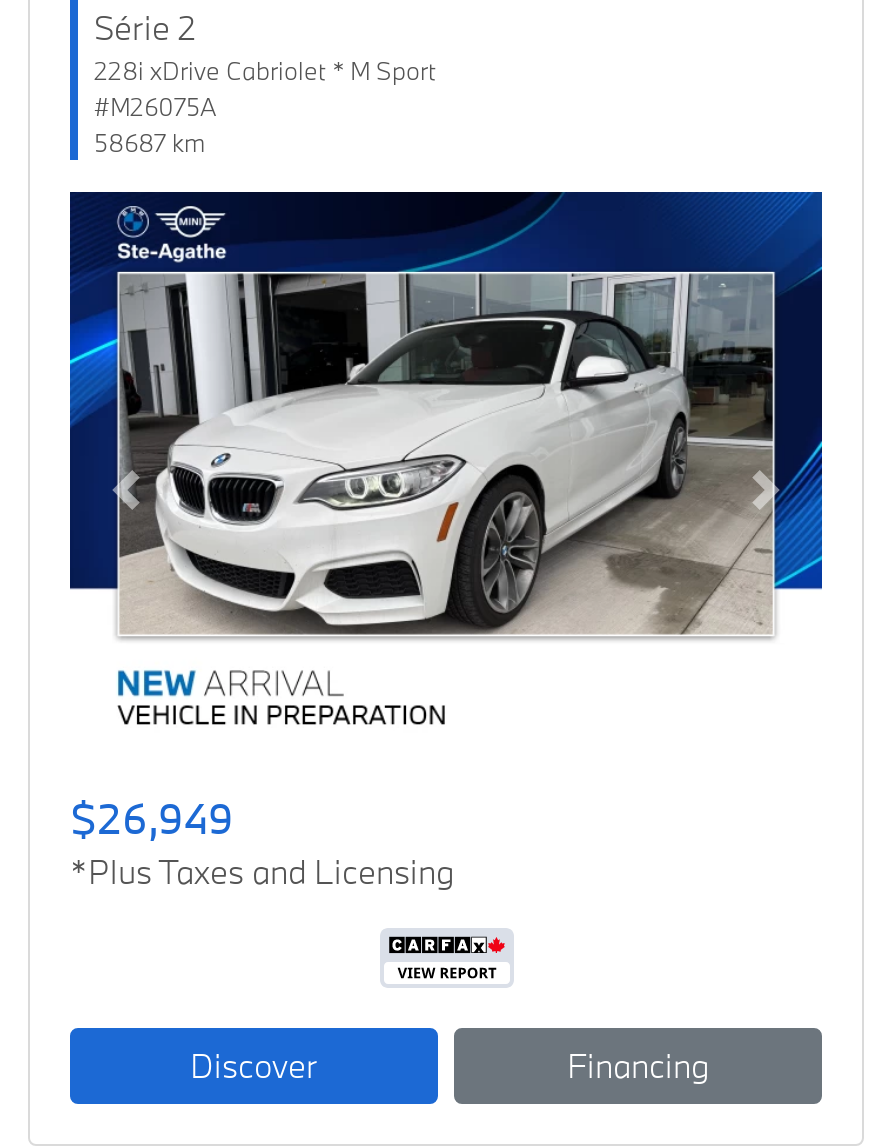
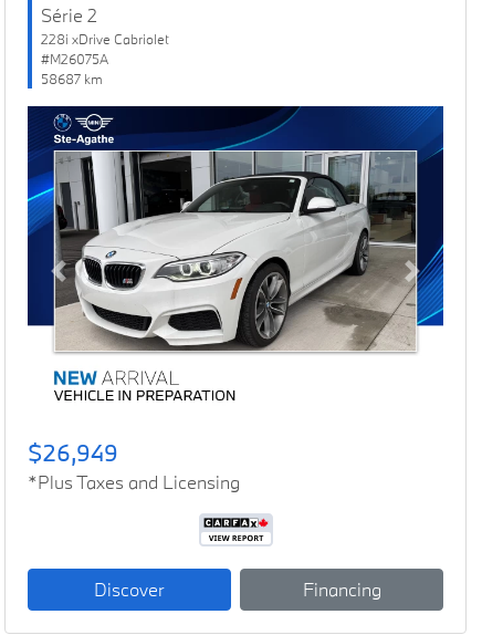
[94,55,436,87] 228i xDrive Cabriolet * M Sport -> [41,30,169,48] 228i xDrive Cabriolet

